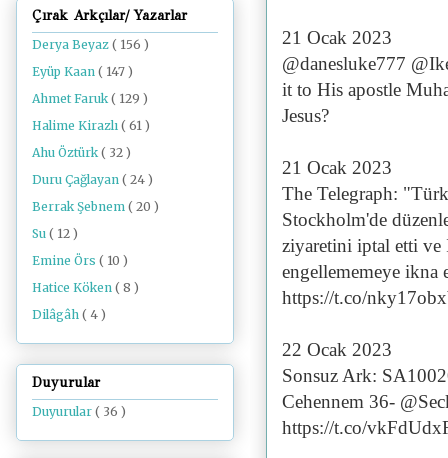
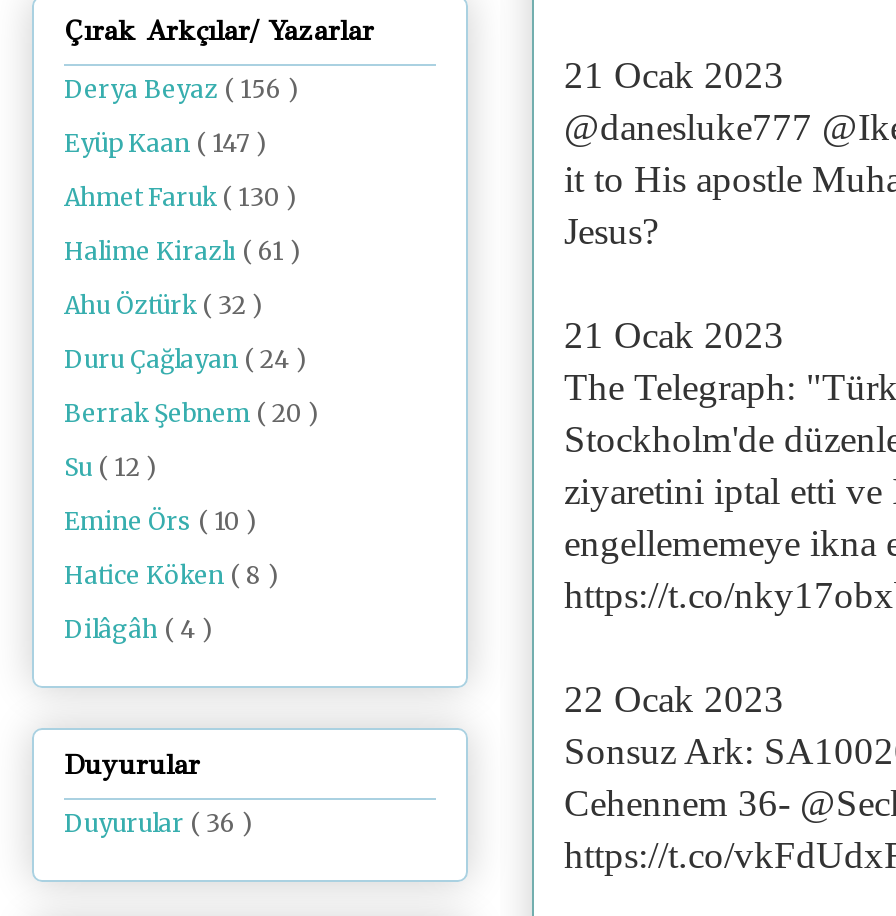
[32,91,148,106] Ahmet Faruk ( 129 ) -> [64,183,296,213] Ahmet Faruk ( 130 )

